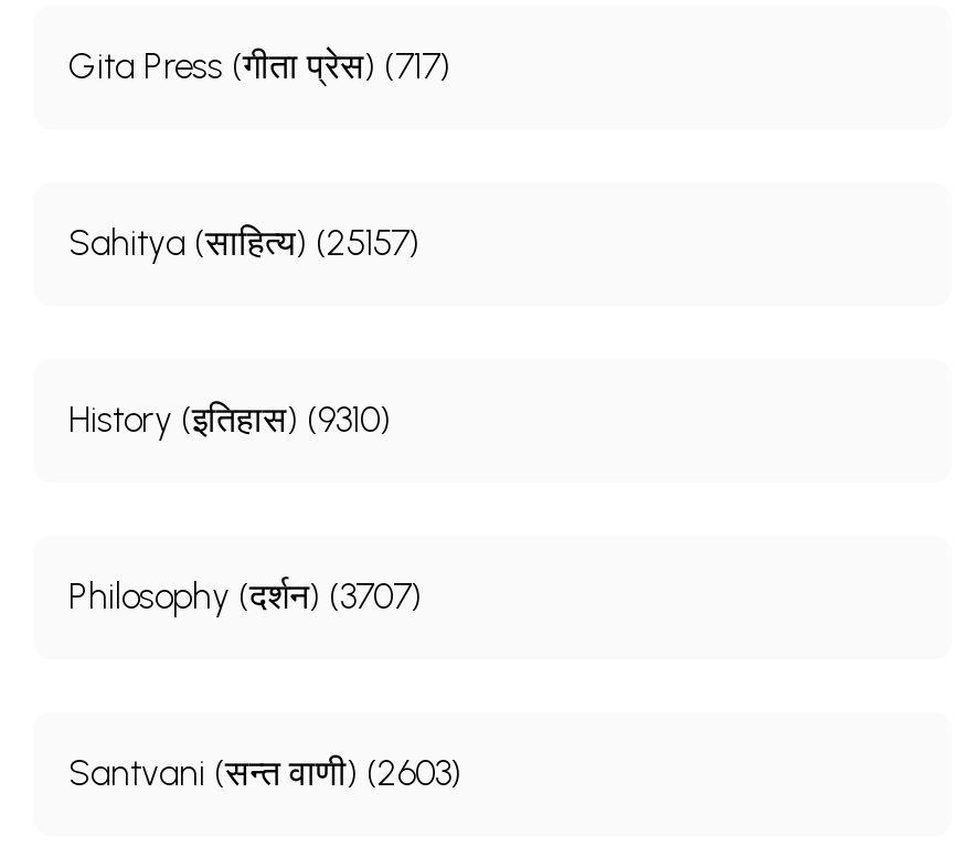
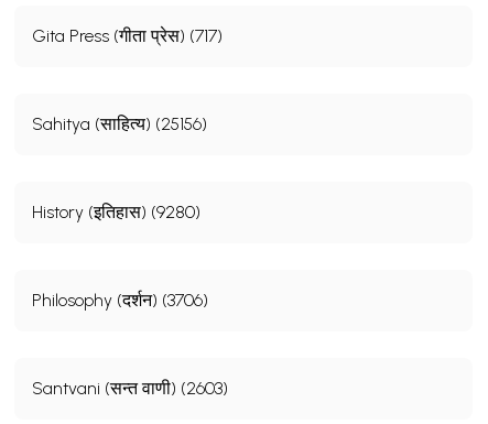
[68,222,419,264] Sahitya (साहित्य) (25157) -> [32,113,207,134] Sahitya (साहित्य) (25156)
[68,398,391,440] History (इतिहास) (9310) -> [32,201,200,222] History (इतिहास) (9280)
[68,575,422,617] Philosophy (दर्शन) (3707) -> [32,289,208,310] Philosophy (दर्शन) (3706)

